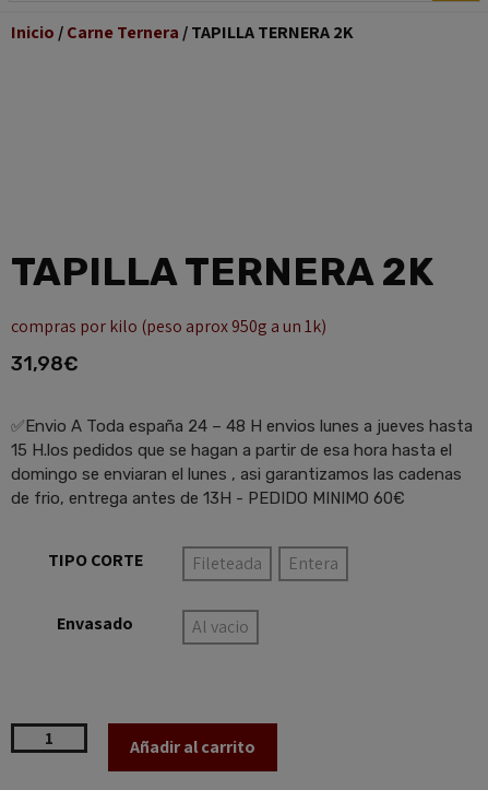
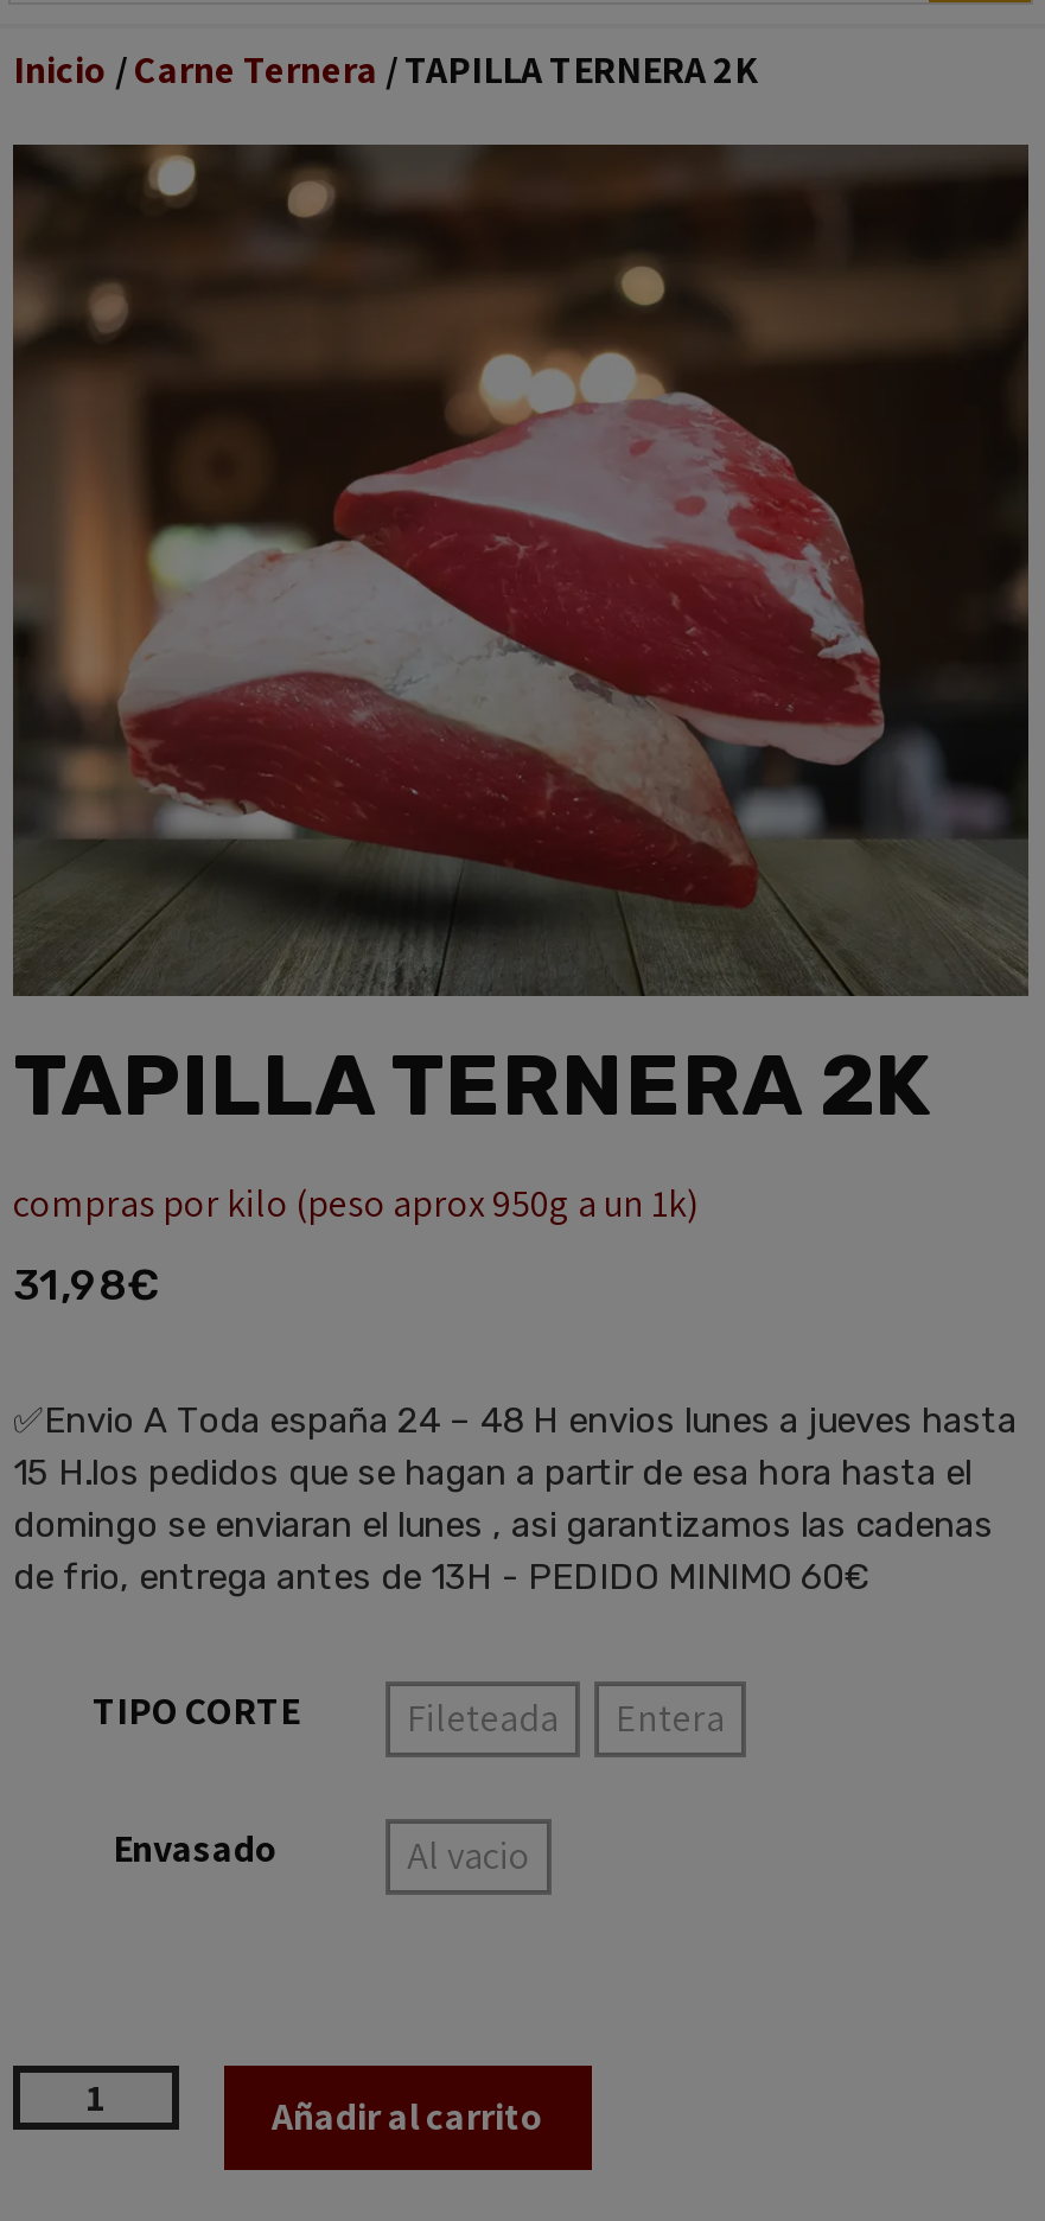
none -> [11,142,1031,998] [image]

